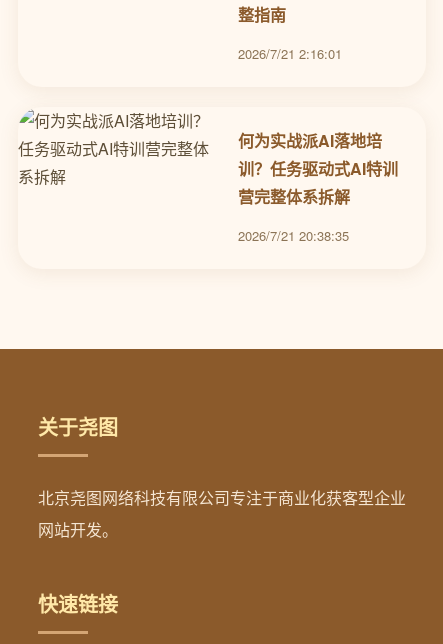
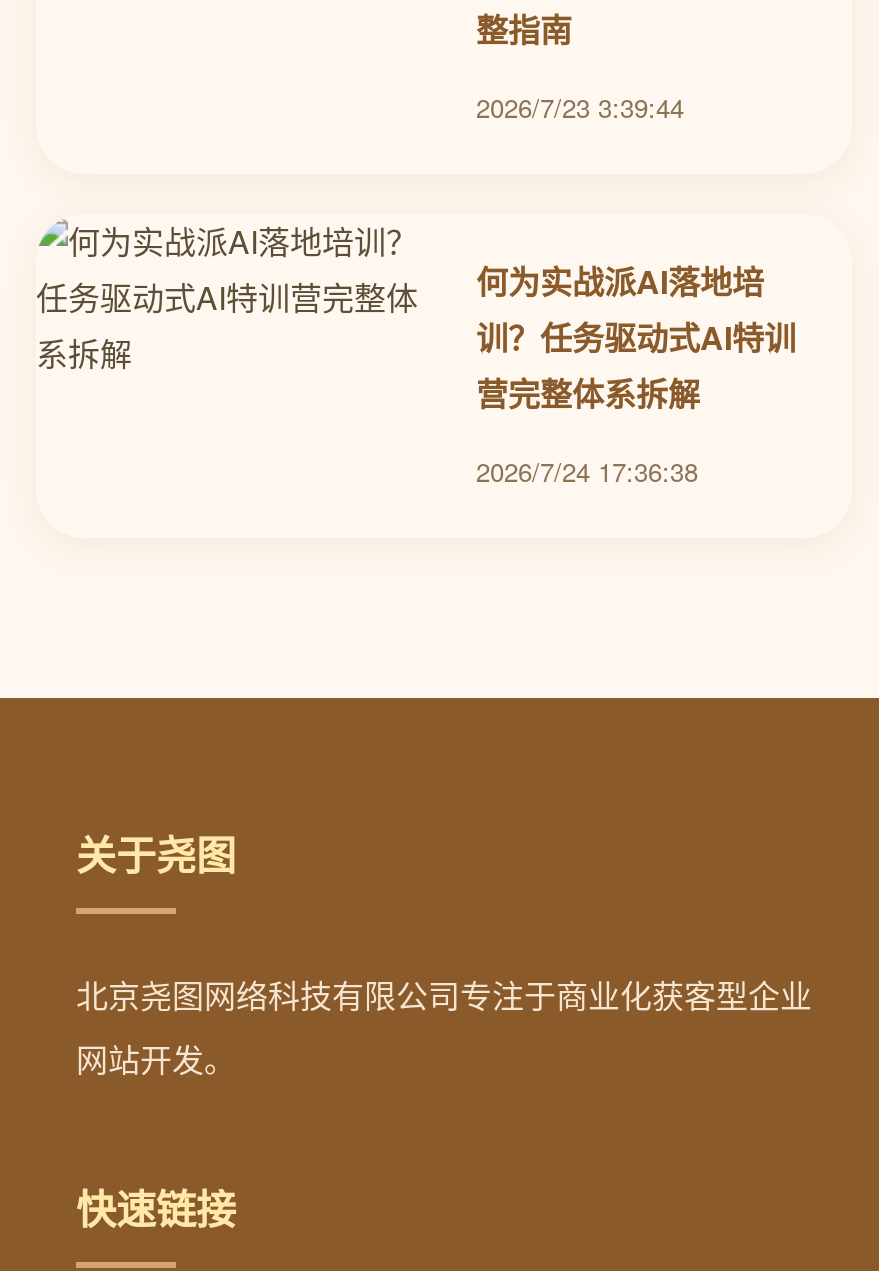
[238,44,342,63] 2026/7/21 2:16:01 -> [476,88,684,126] 2026/7/23 3:39:44
[238,226,349,245] 2026/7/21 20:38:35 -> [476,452,698,490] 2026/7/24 17:36:38

